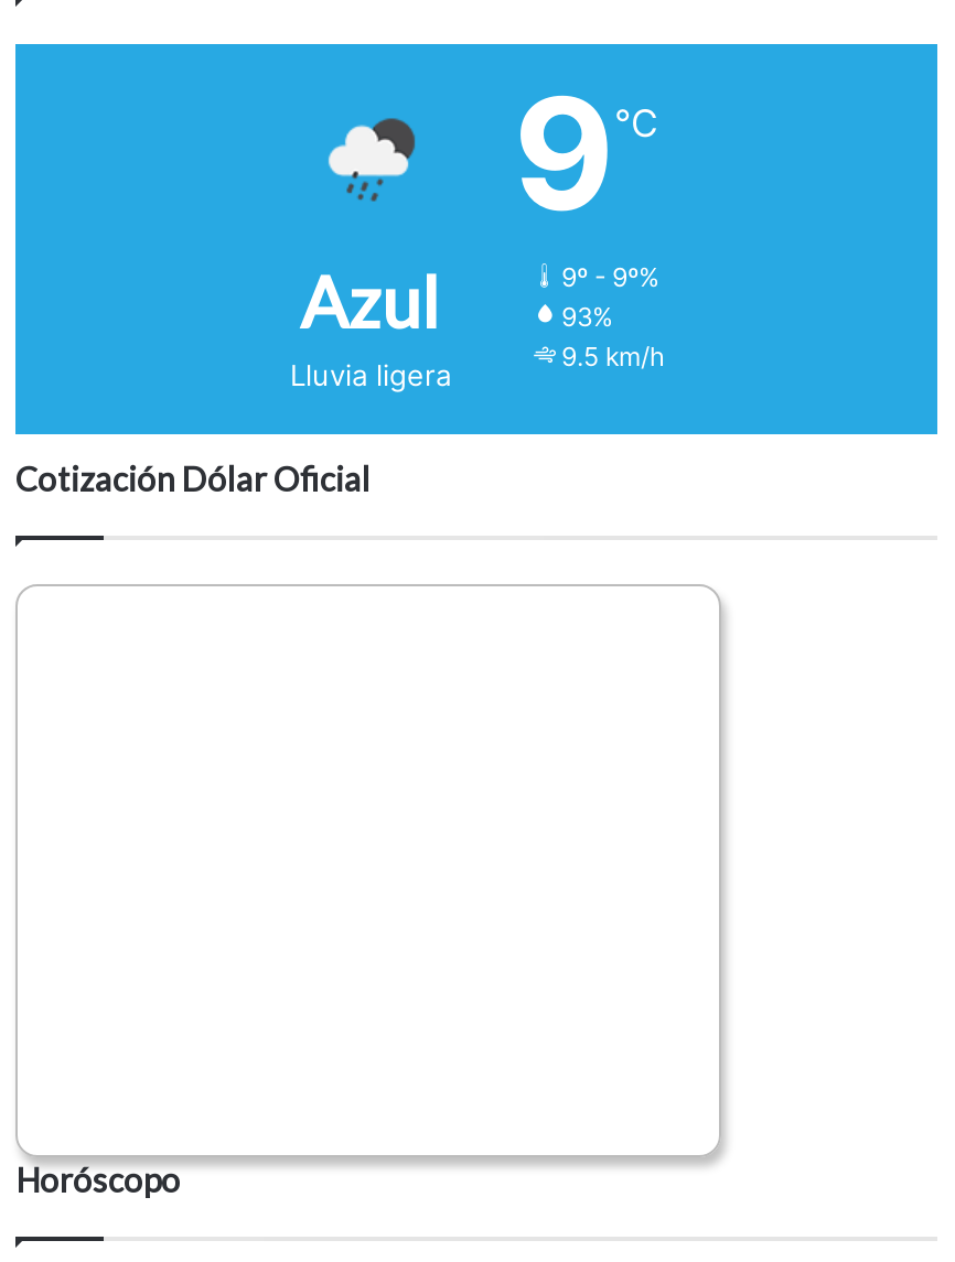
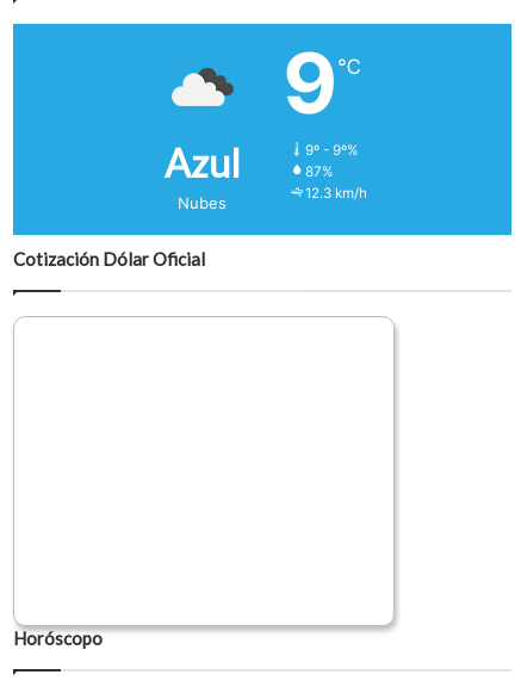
[309,117,423,203] [image] -> [170,64,235,109] [image]
[561,301,614,332] 93% -> [305,163,334,180] 87%
[561,341,665,371] 9.5 km/h -> [305,184,367,201] 12.3 km/h
[290,356,451,391] Lluvia ligera -> [178,193,227,212] Nubes

